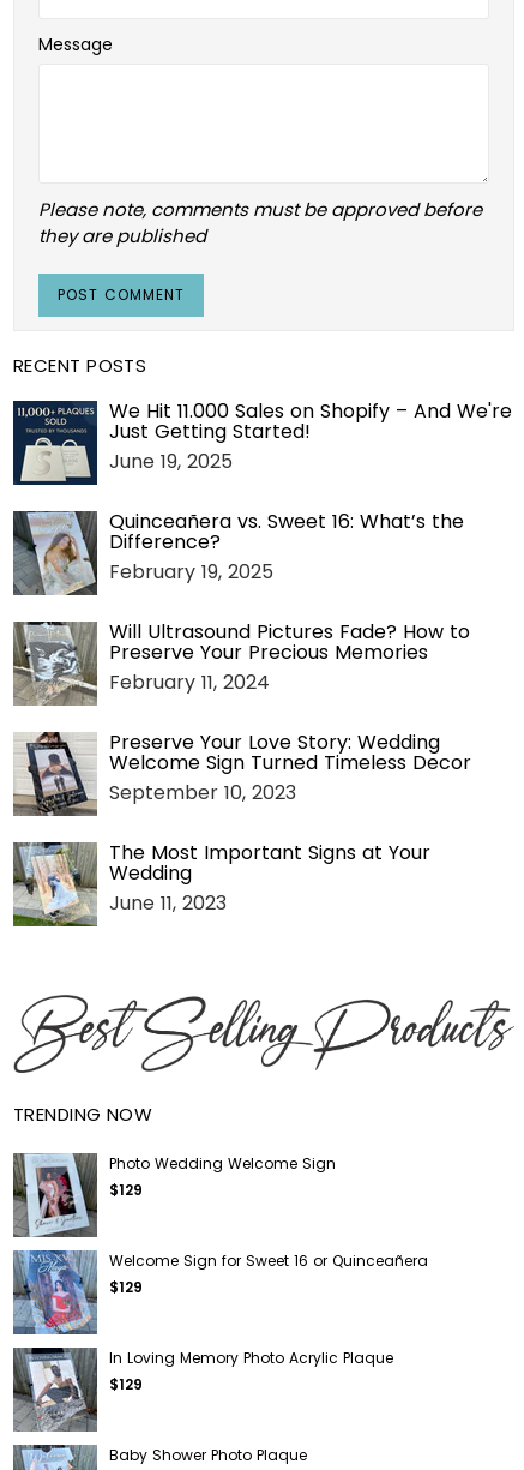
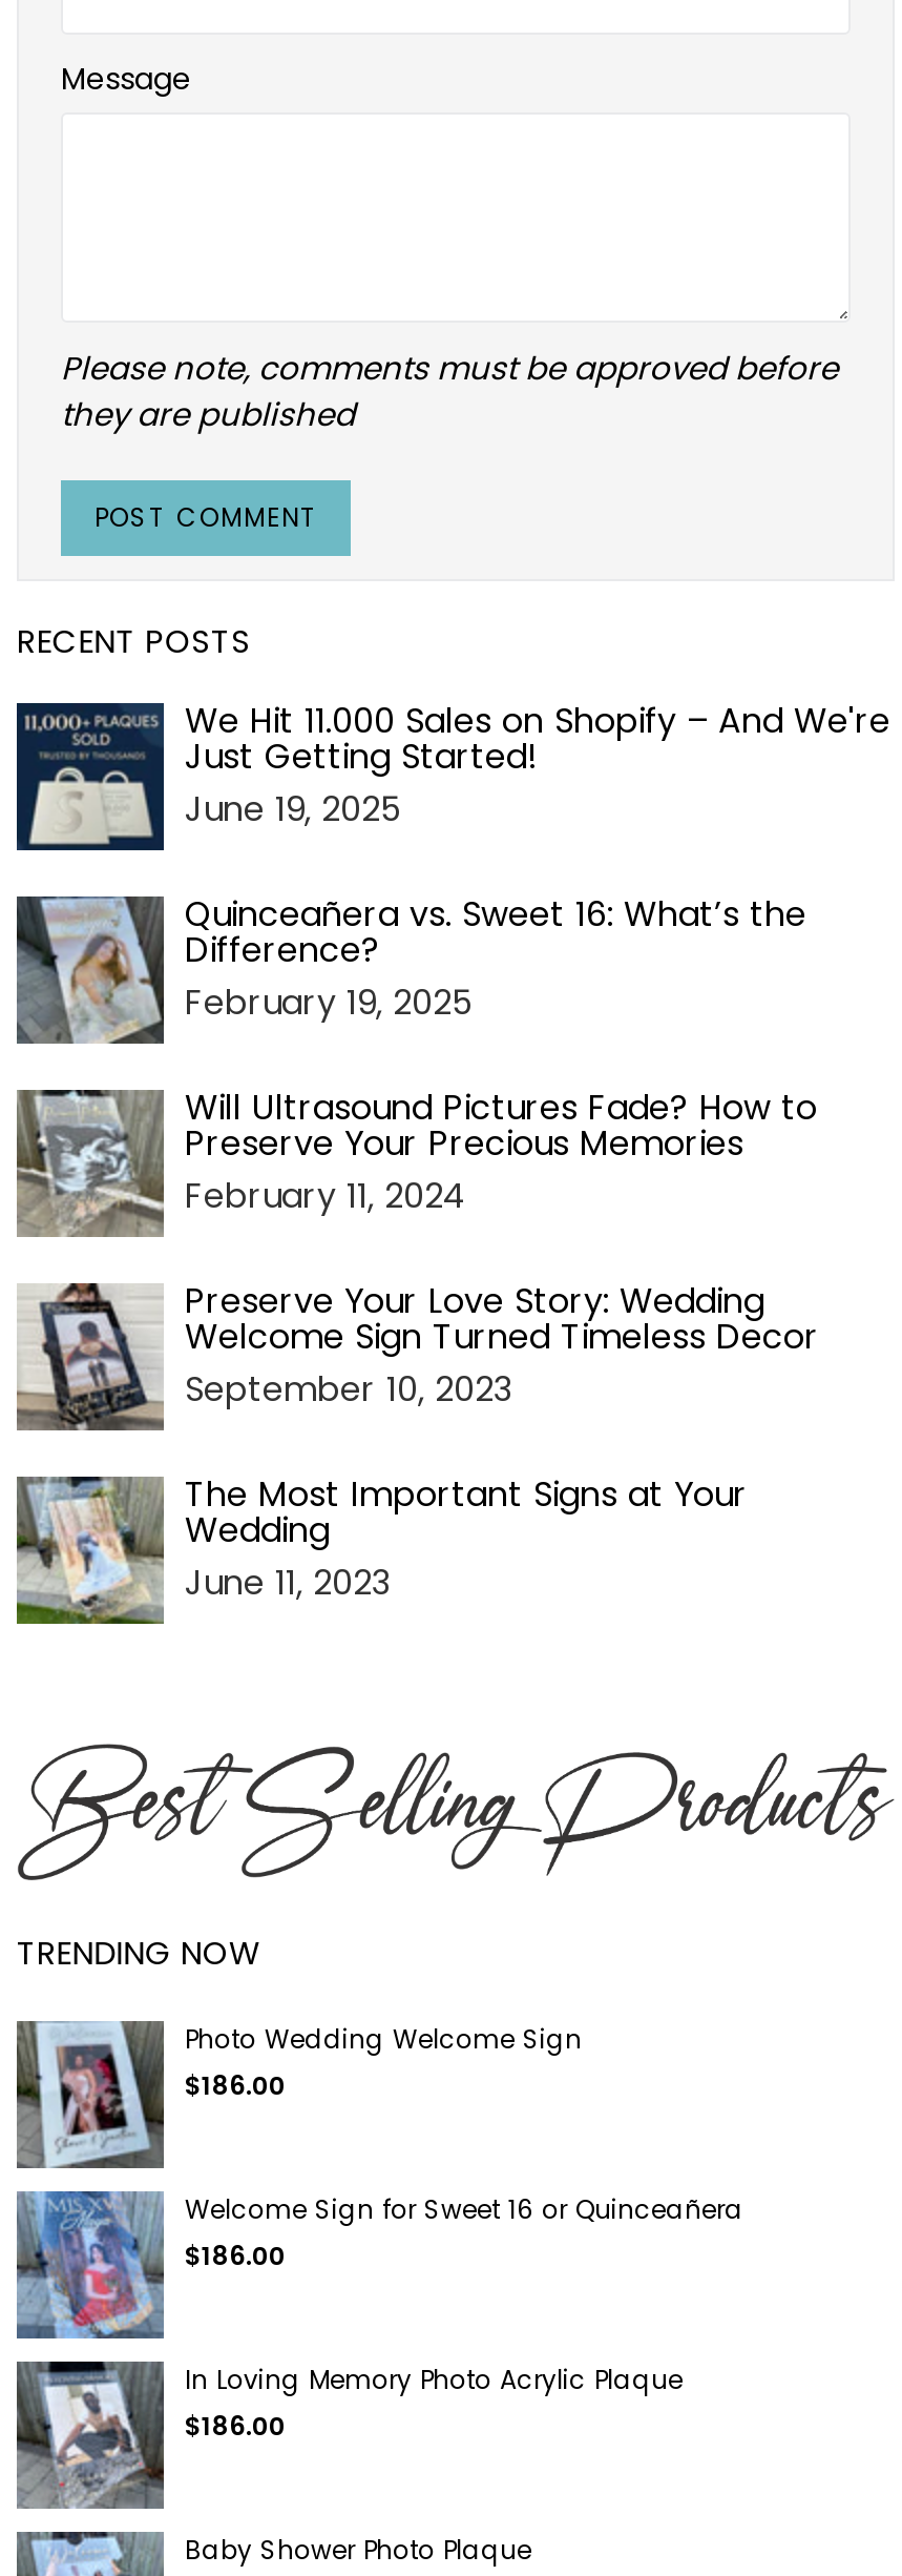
[109,1180,143,1200] $129 -> [185,2067,286,2103] $186.00
[109,1277,143,1297] $129 -> [185,2238,286,2273] $186.00
[109,1374,143,1394] $129 -> [185,2408,286,2444] $186.00

